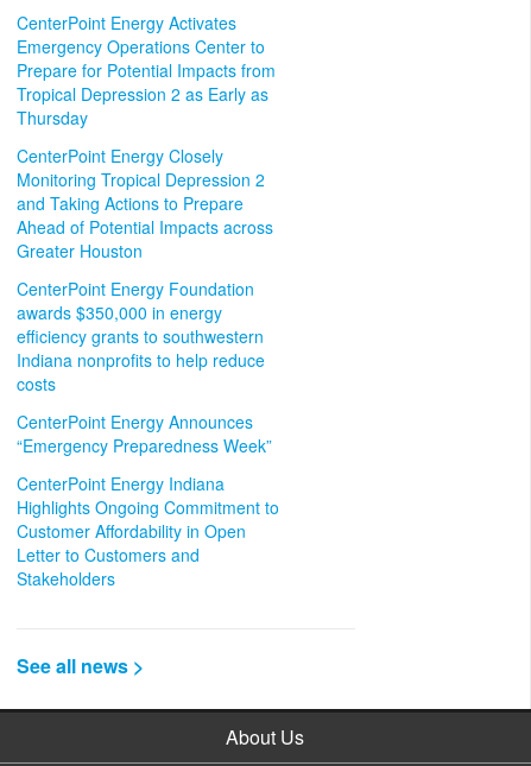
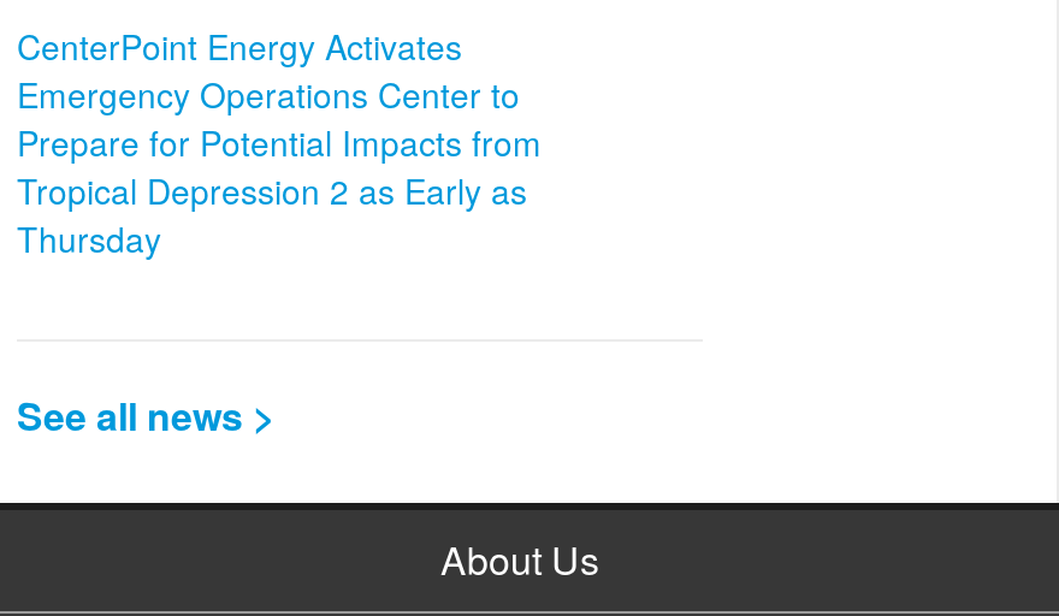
[17,144,279,590] CenterPoint Energy Closely | Monitoring Tropical Depression 2 | and Taking Actions to Prepare | Ahead of Potential Impacts across | Greater Houston | CenterPoint Energy Foundation | awards $350,000 in energy | efficiency grants to southwestern | Indiana nonprofits to help reduce | costs | CenterPoint Energy Announces | “Emergency Preparedness Week” | CenterPoint Energy Indiana | Highlights Ongoing Commitment to | Customer Affordability in Open | Letter to Customers and | Stakeholders -> none

